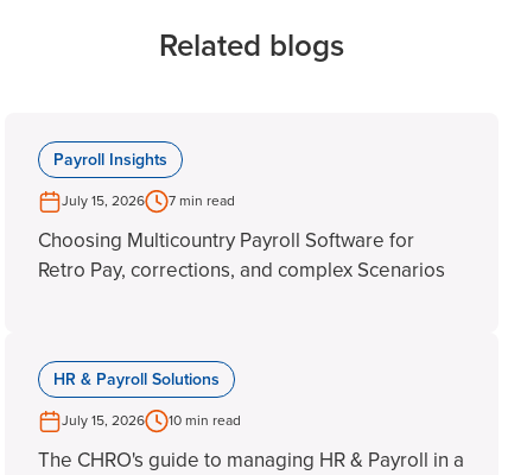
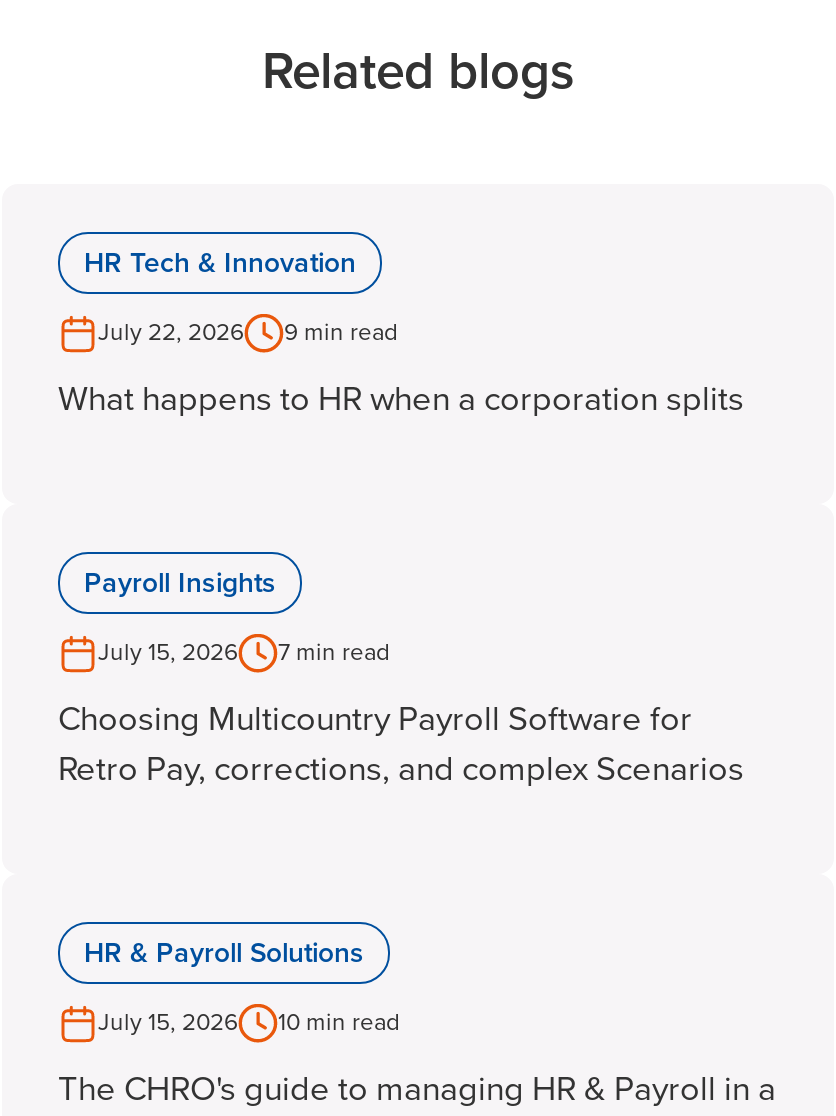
none -> [58,247,744,421] HR Tech & Innovation | July 22, 2026 | 9 min read | What happens to HR when a corporation splits

